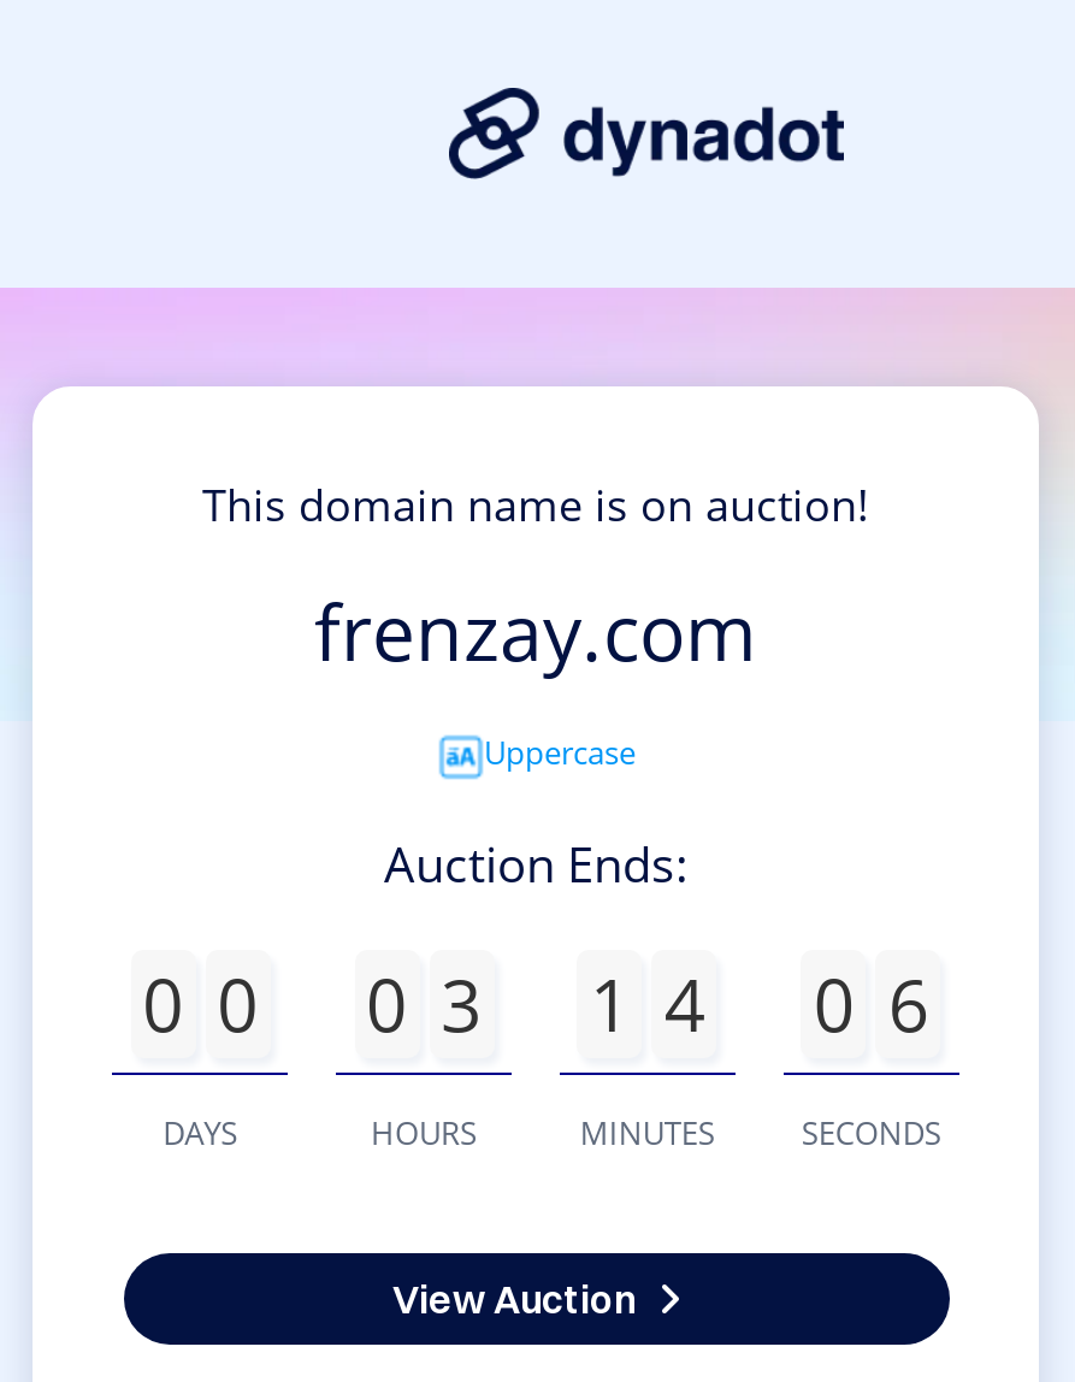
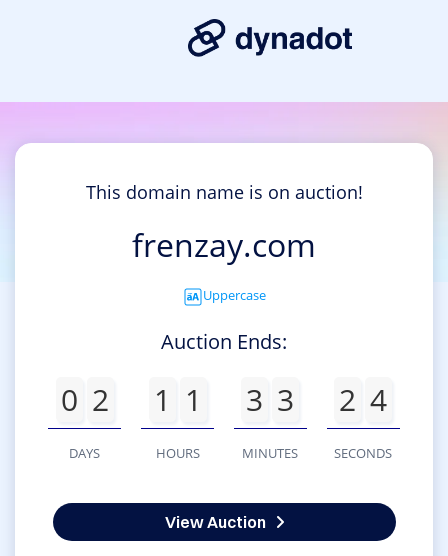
[142,955,258,1053] 0 0 -> [61,379,109,420] 0 2
[366,955,482,1053] 0 3 -> [153,379,201,420] 1 1
[590,955,705,1053] 1 4 -> [246,379,294,420] 3 3
[813,955,929,1053] 0 6 -> [339,379,387,420] 2 4

